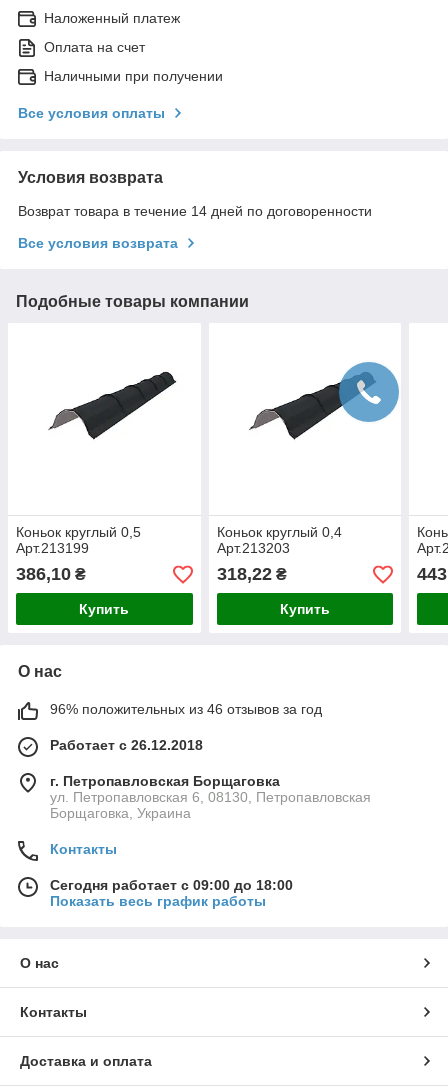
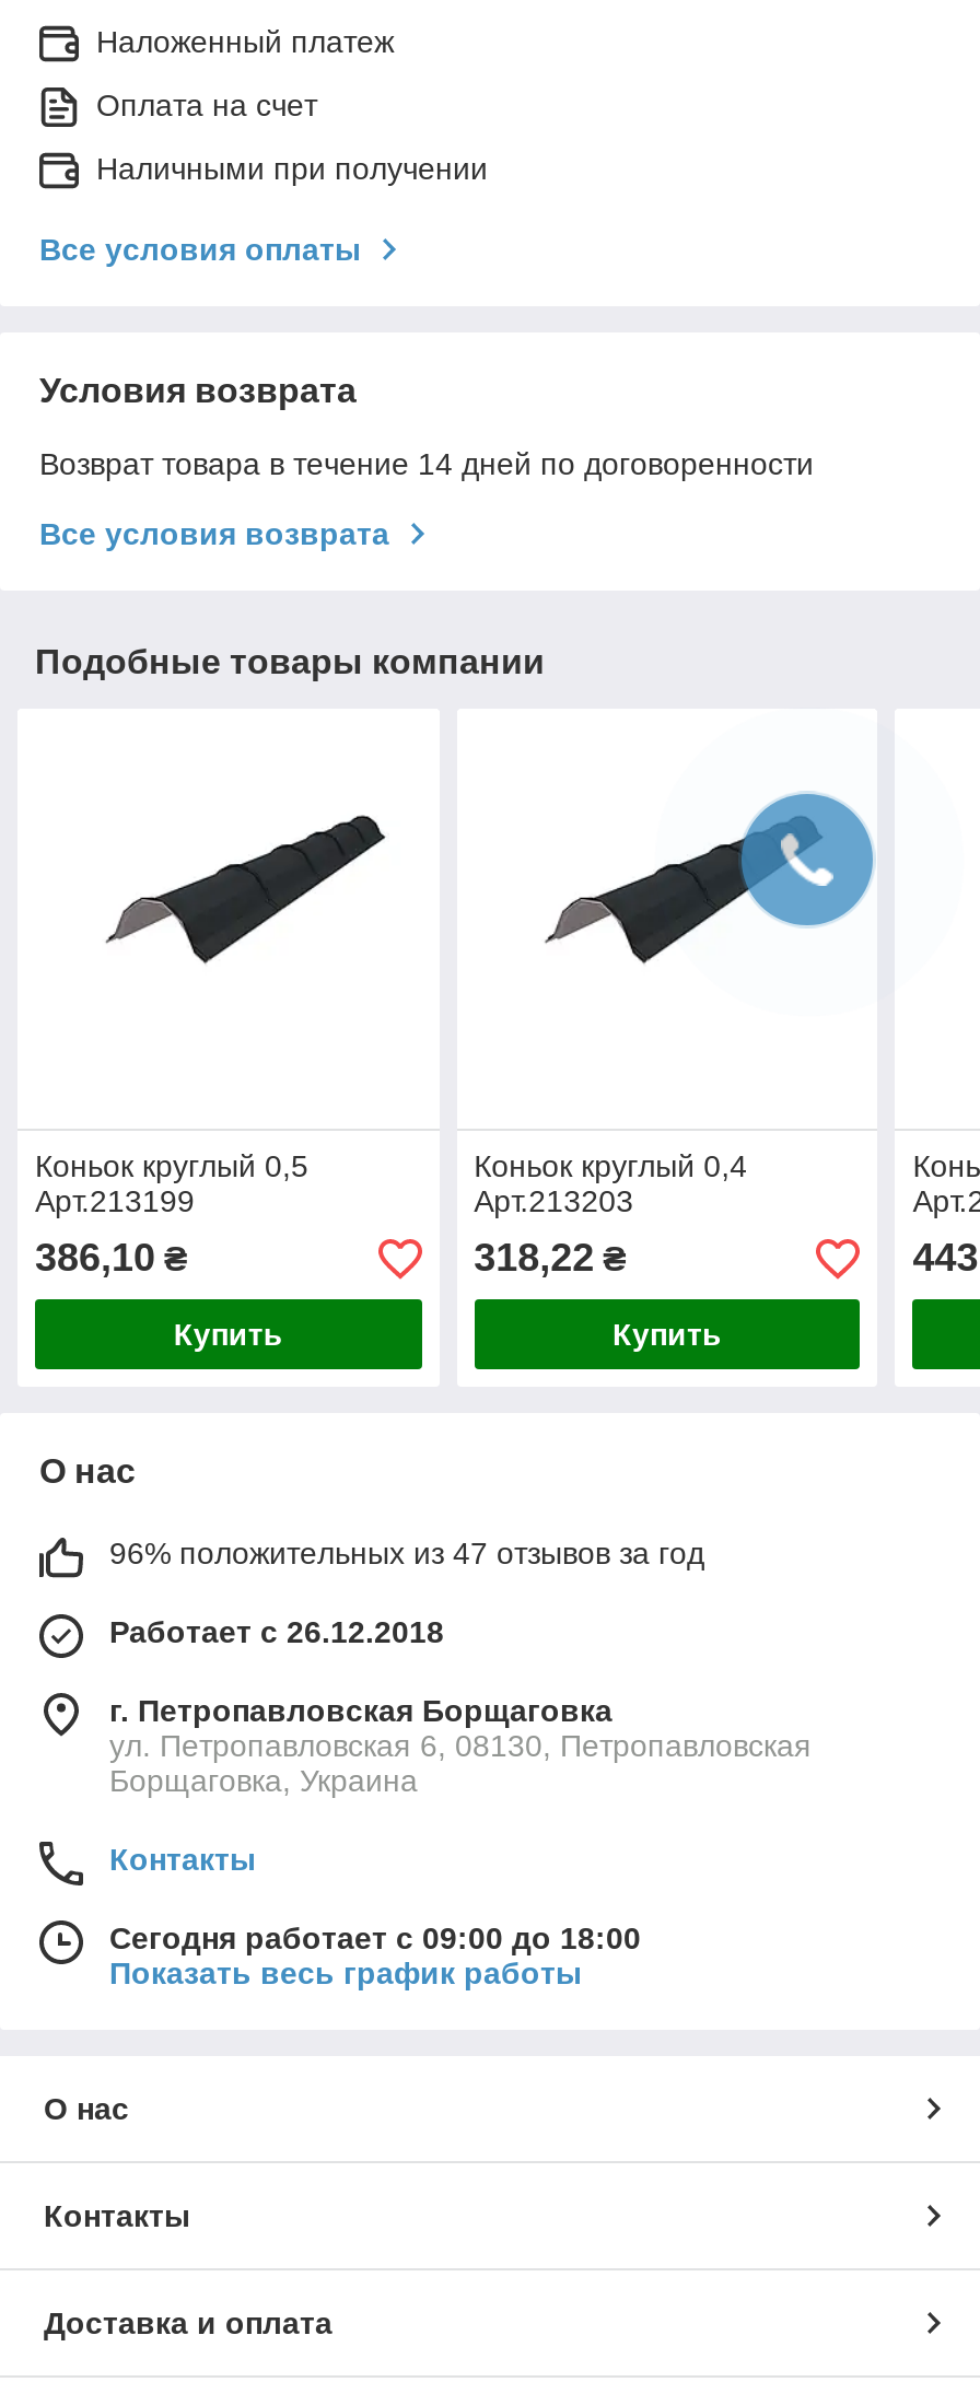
[50,701,322,717] 96% положительных из 46 отзывов за год -> [109,1536,704,1571] 96% положительных из 47 отзывов за год

